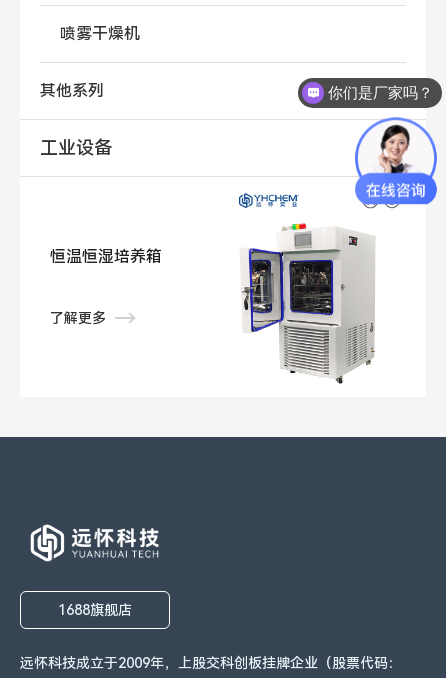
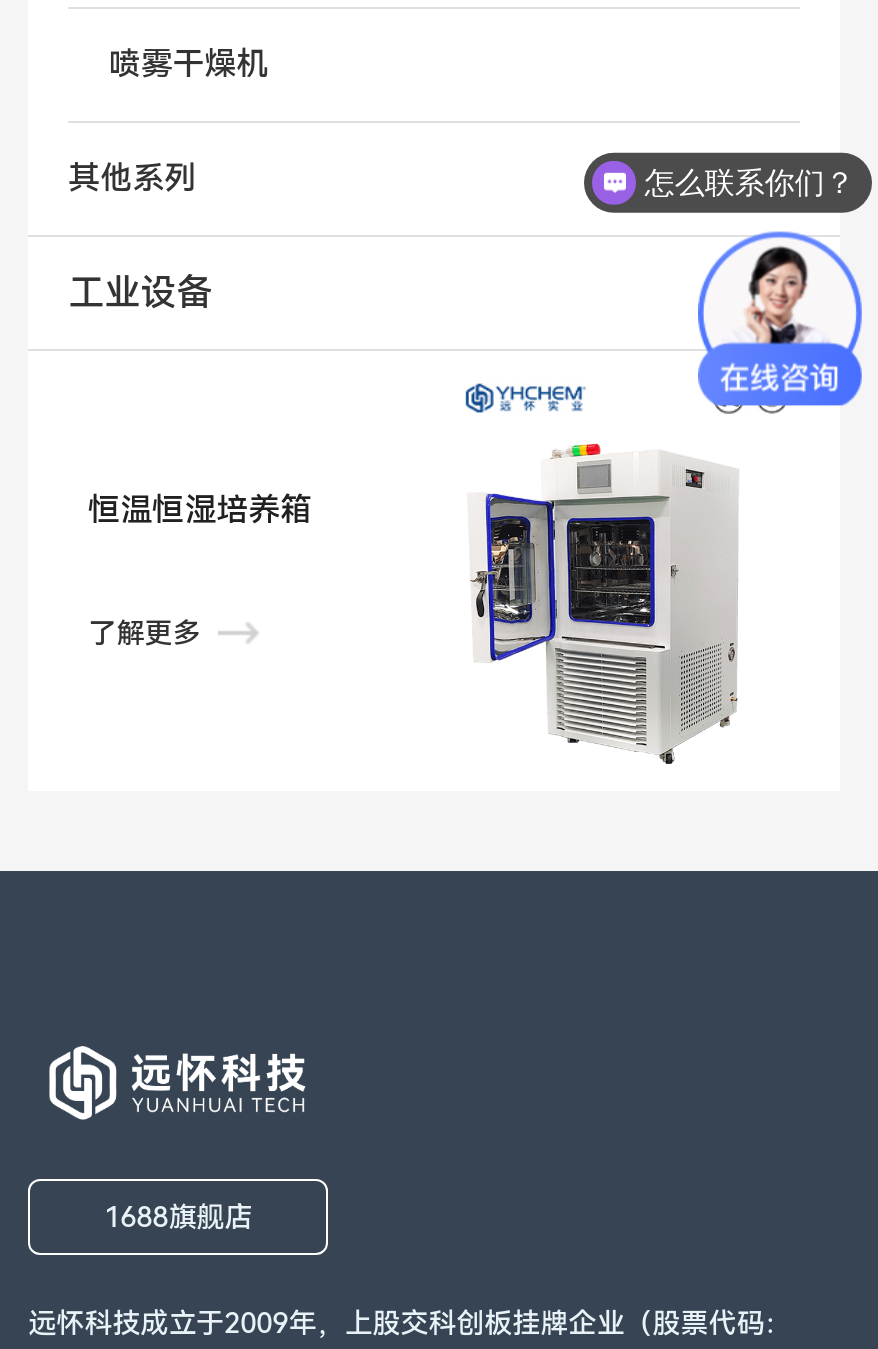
[328,84,433,101] 你们是厂家吗？ -> [645,165,855,199] 怎么联系你们？

